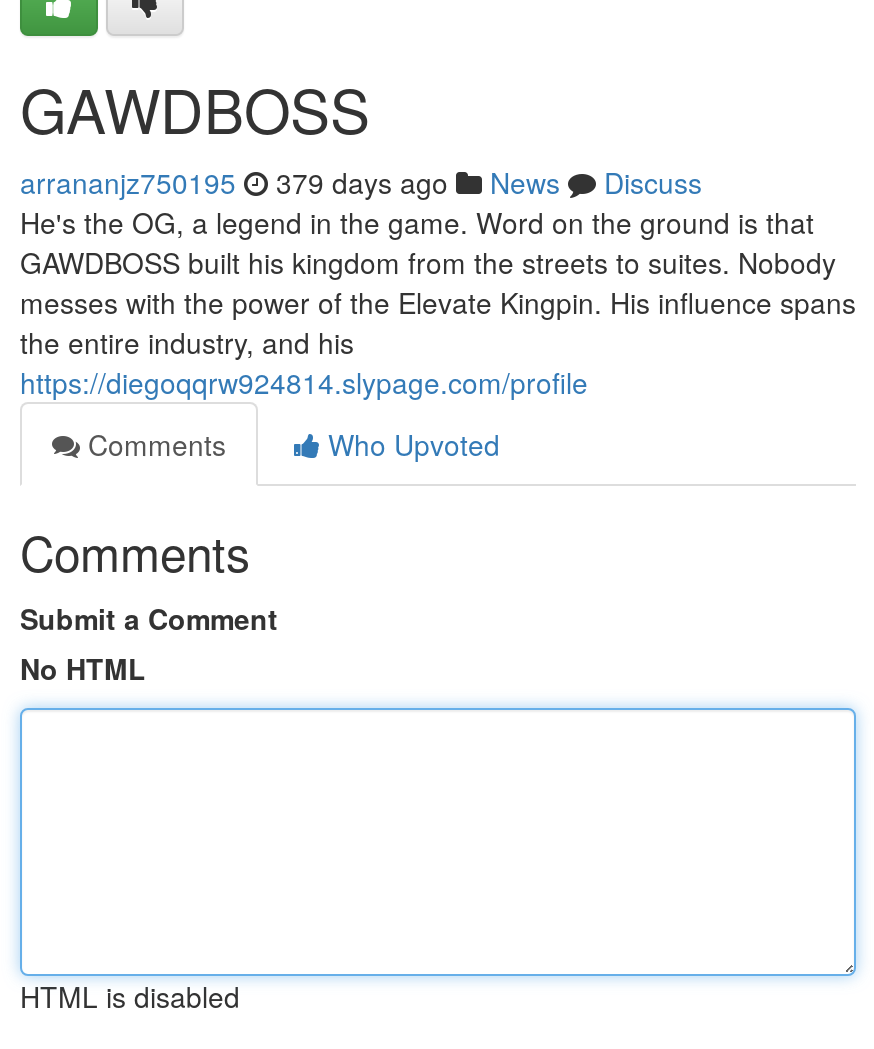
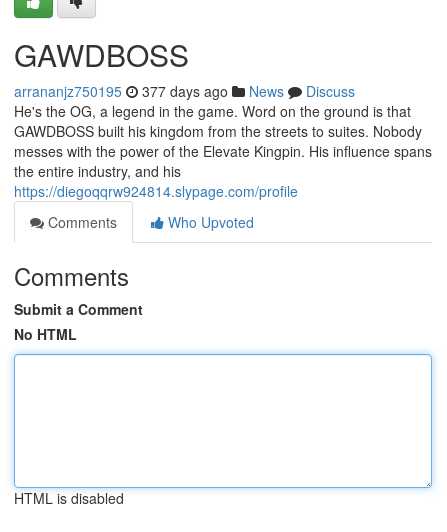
[20,162,702,202] arrananjz750195 379 days ago News Discuss -> [14,81,355,101] arrananjz750195 377 days ago News Discuss

